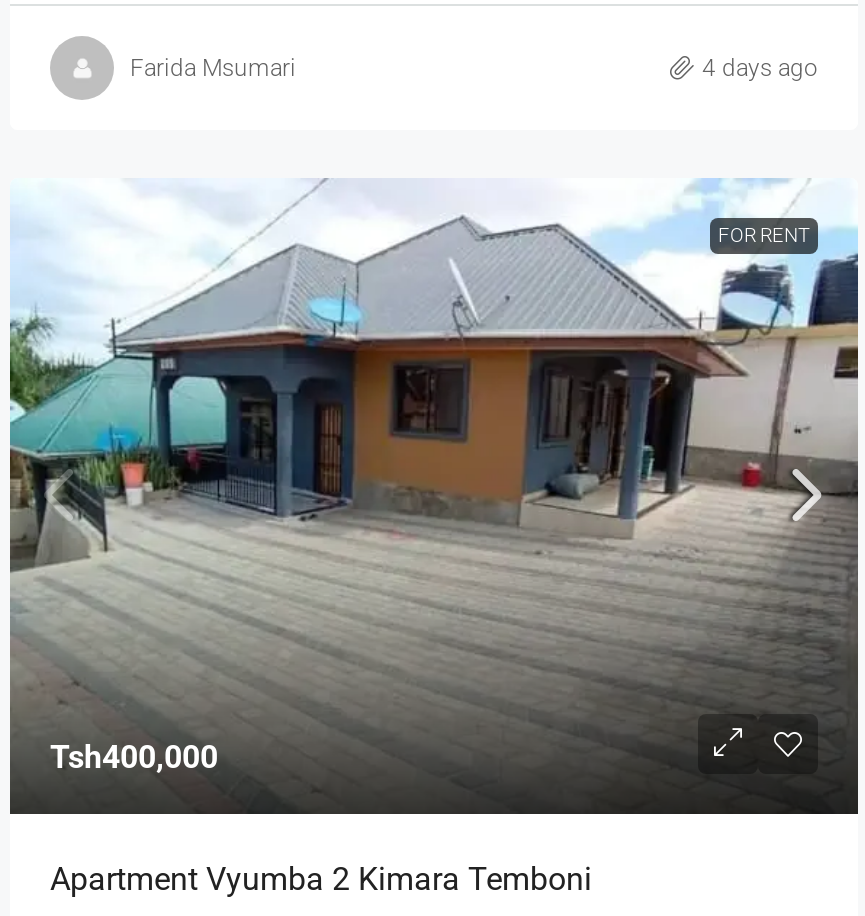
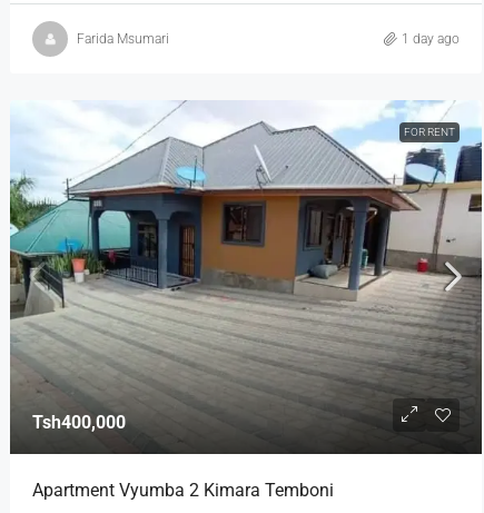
[702,53,818,81] 4 days ago -> [402,31,460,46] 1 day ago

